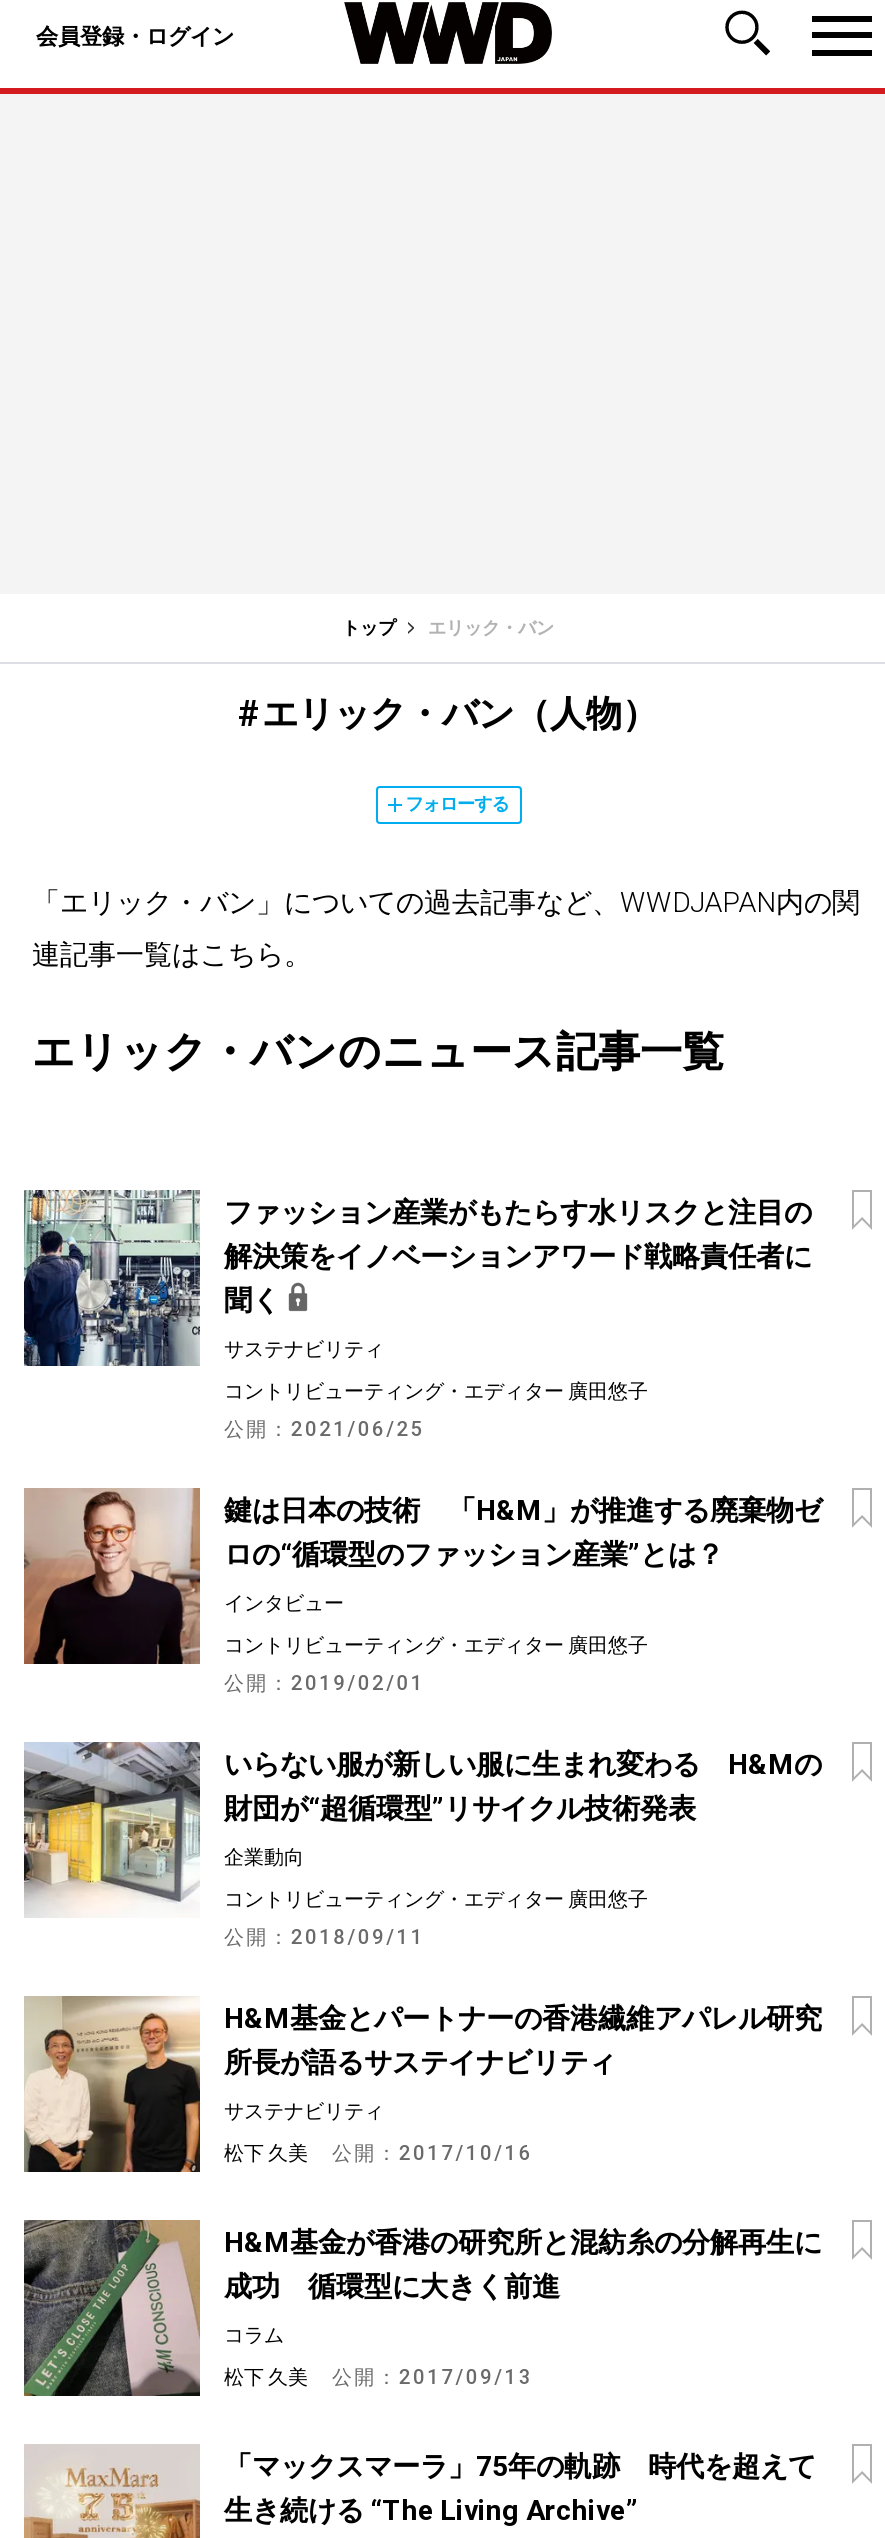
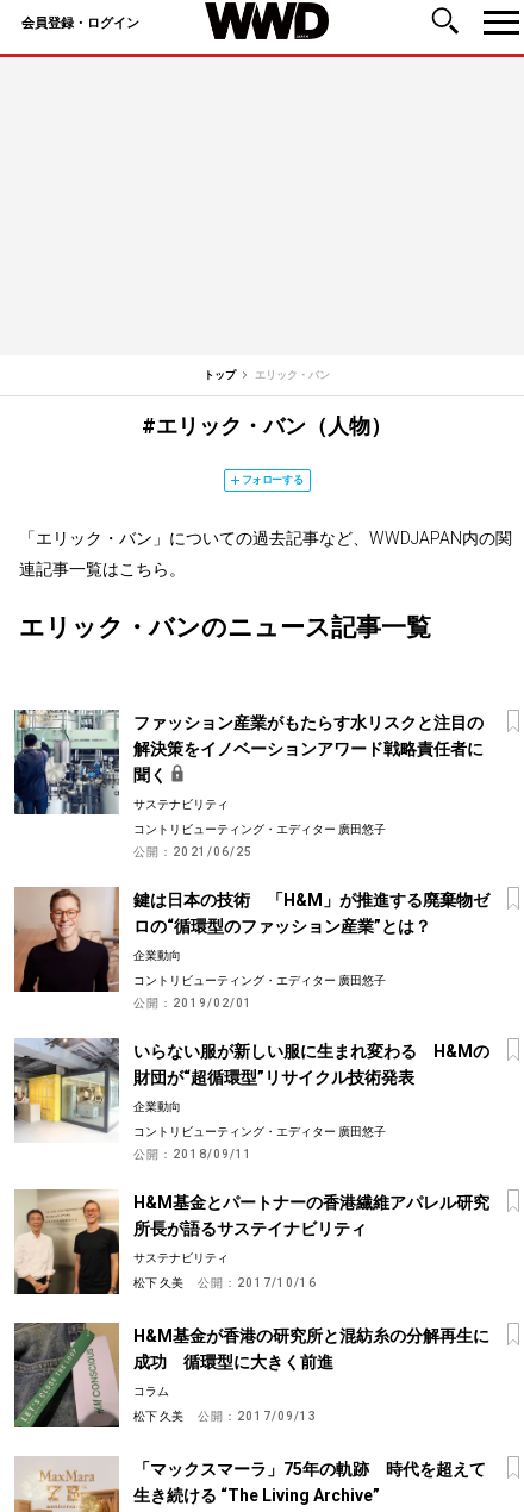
[224,1592,344,1614] インタビュー -> [133,949,181,962] 企業動向

